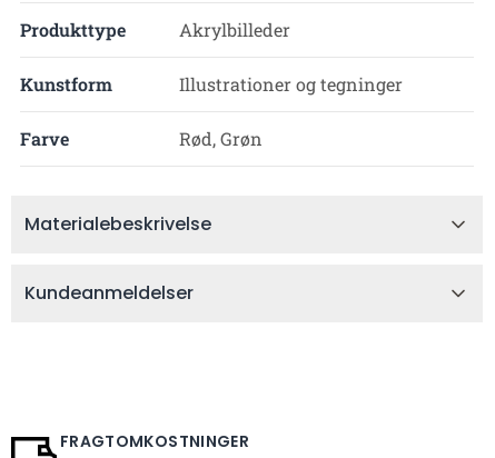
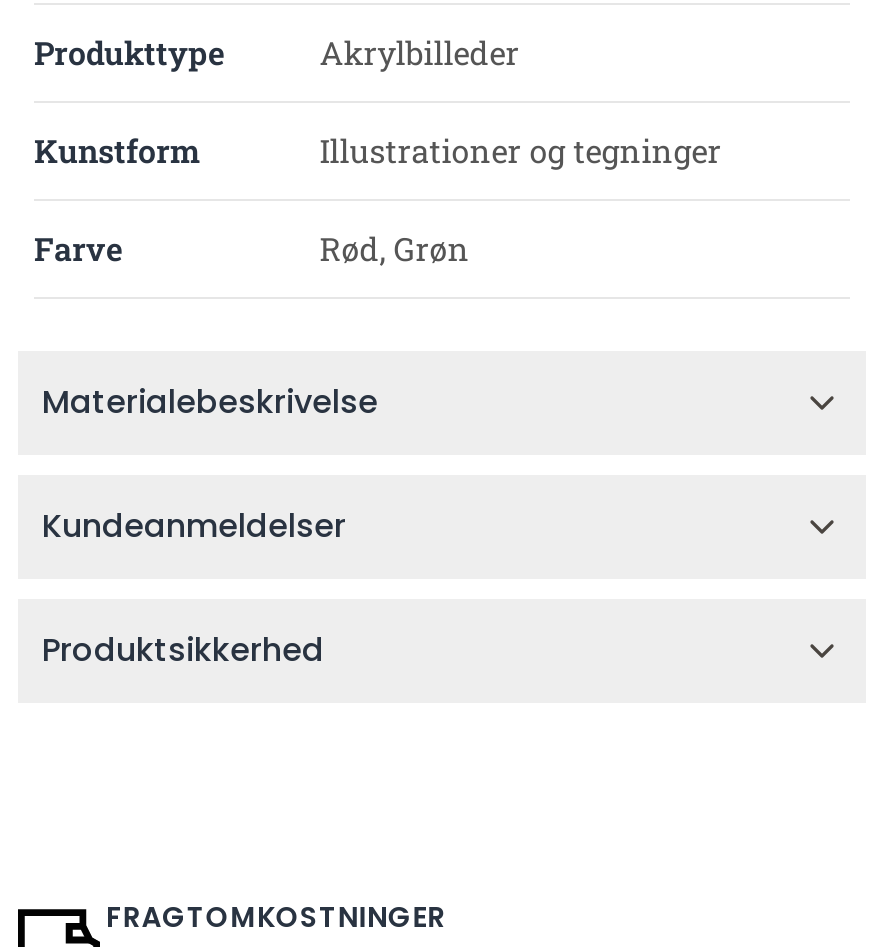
none -> [42,627,324,673] Produktsikkerhed

